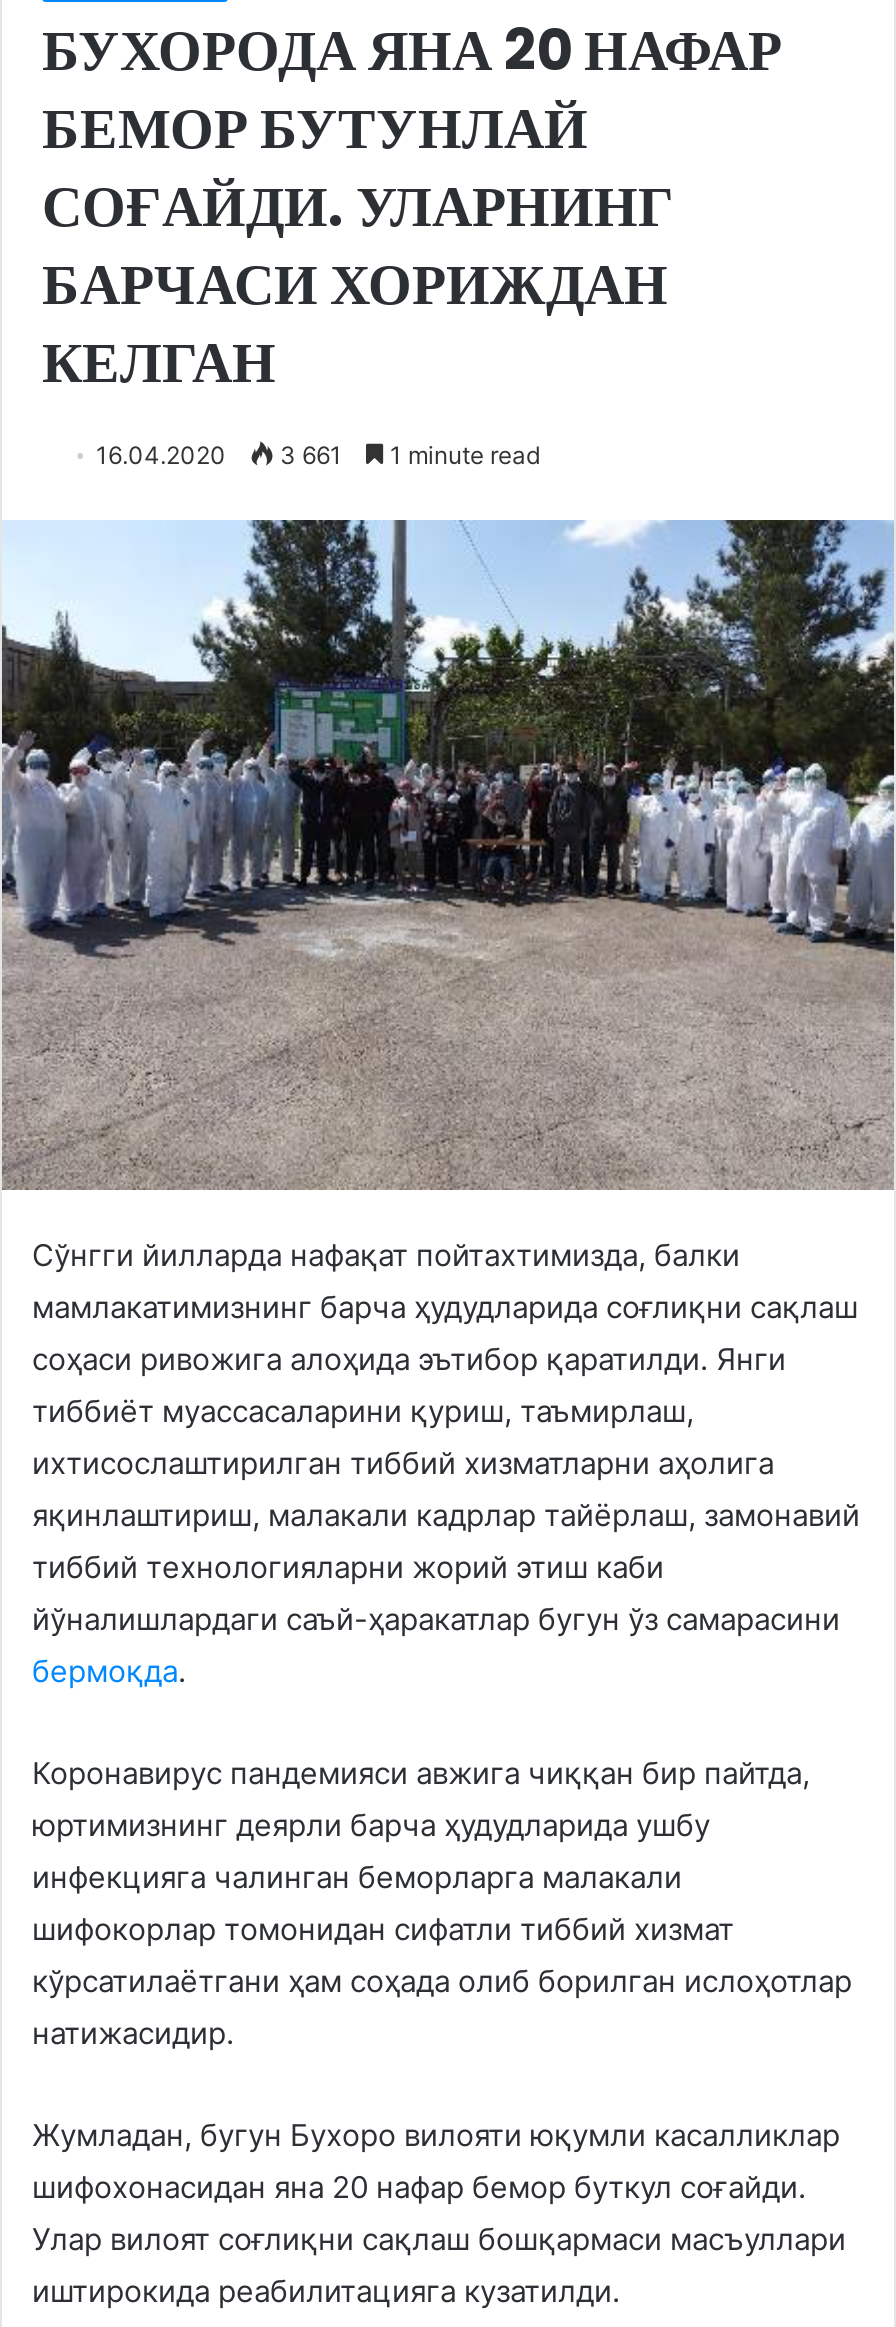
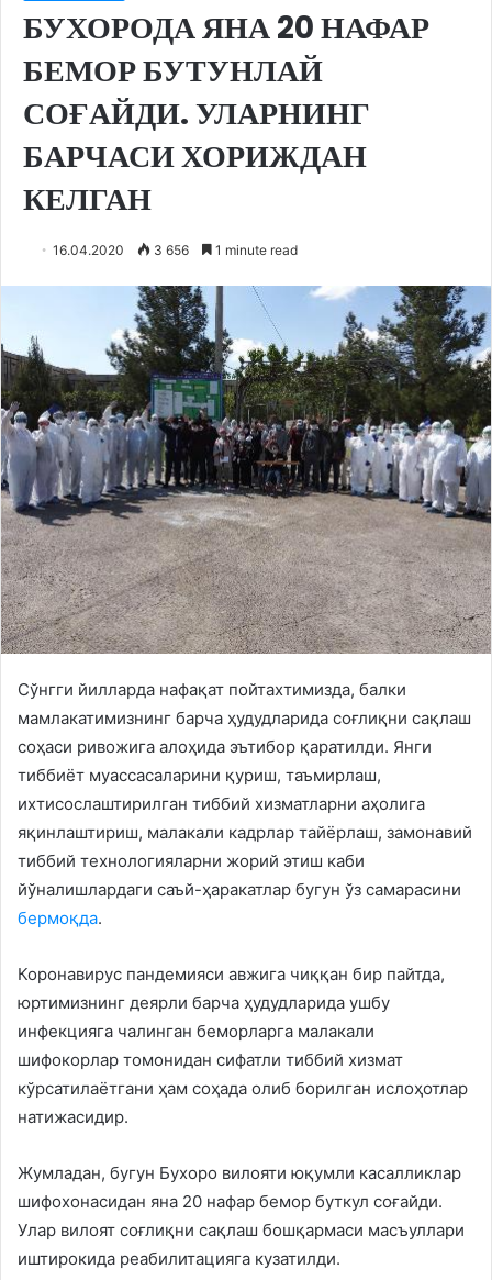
[96,441,540,471] 16.04.2020 3 661 1 minute read -> [53,242,298,259] 16.04.2020 3 656 1 minute read

